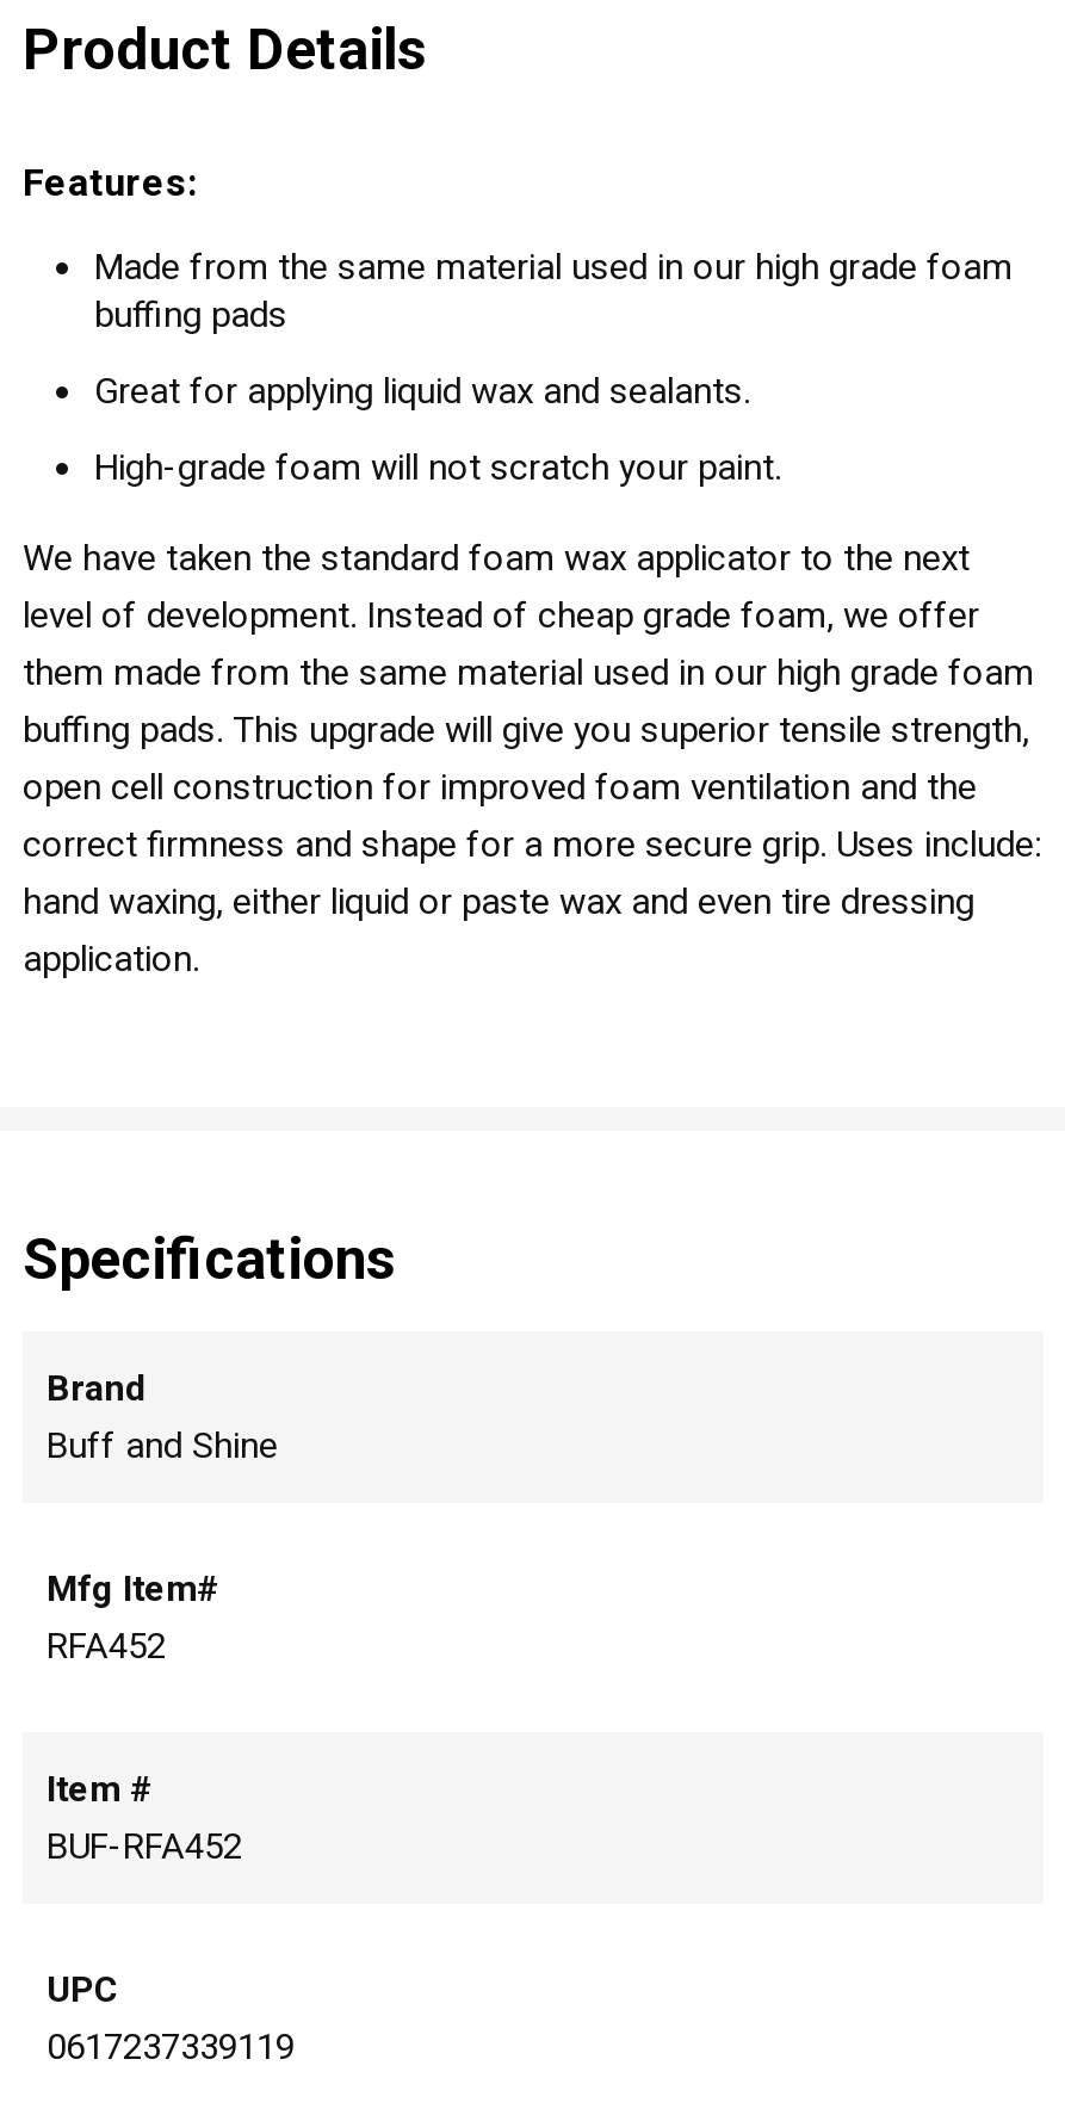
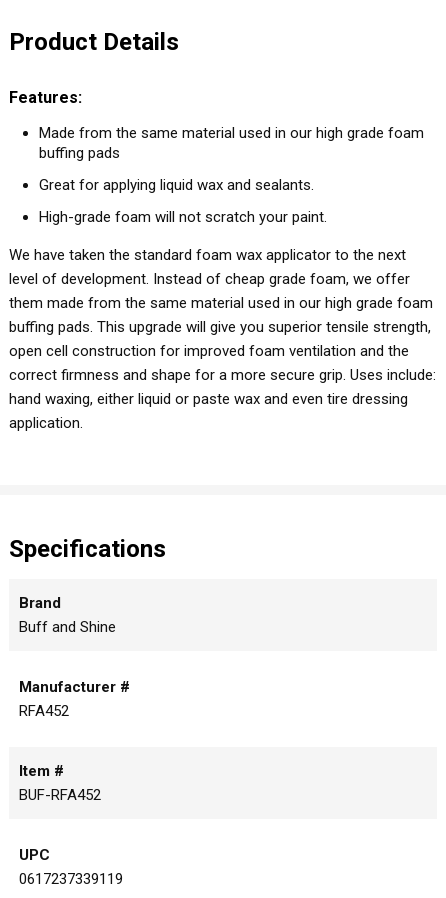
[47,1568,221,1611] Mfg Item# -> [19,678,130,696] Manufacturer #

